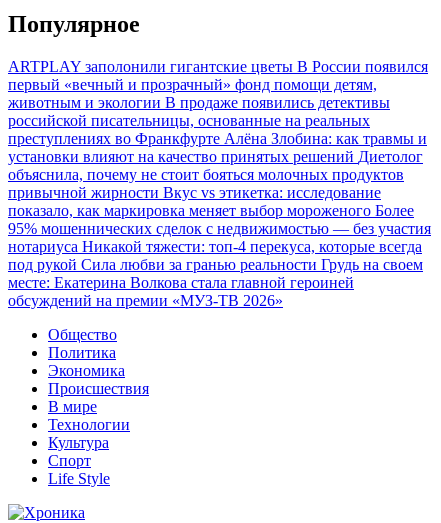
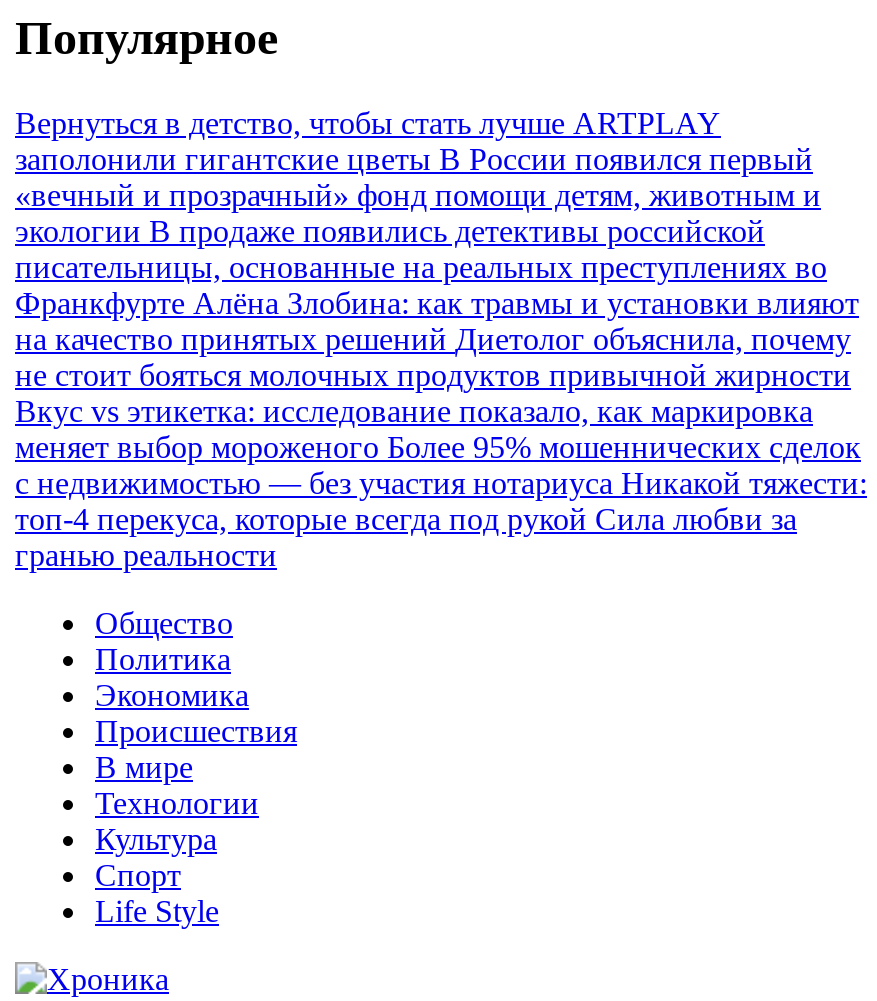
[8,58,431,309] ARTPLAY заполонили гигантские цветы В России появился | первый «вечный и прозрачный» фонд помощи детям, | животным и экологии В продаже появились детективы | российской писательницы, основанные на реальных | преступлениях во Франкфурте Алёна Злобина: как травмы и | установки влияют на качество принятых решений Диетолог | объяснила, почему не стоит бояться молочных продуктов | привычной жирности Вкус vs этикетка: исследование | показало, как маркировка меняет выбор мороженого Более | 95% мошеннических сделок с недвижимостью — без участия | нотариуса Никакой тяжести: топ-4 перекуса, которые всегда | под рукой Сила любви за гранью реальности Грудь на своем | месте: Екатерина Волкова стала главной героиней | обсуждений на премии «МУЗ-ТВ 2026» -> [15,106,867,572] Вернуться в детство, чтобы стать лучше ARTPLAY | заполонили гигантские цветы В России появился первый | «вечный и прозрачный» фонд помощи детям, животным и | экологии В продаже появились детективы российской | писательницы, основанные на реальных преступлениях во | Франкфурте Алёна Злобина: как травмы и установки влияют | на качество принятых решений Диетолог объяснила, почему | не стоит бояться молочных продуктов привычной жирности | Вкус vs этикетка: исследование показало, как маркировка | меняет выбор мороженого Более 95% мошеннических сделок | с недвижимостью — без участия нотариуса Никакой тяжести: | топ-4 перекуса, которые всегда под рукой Сила любви за | гранью реальности

